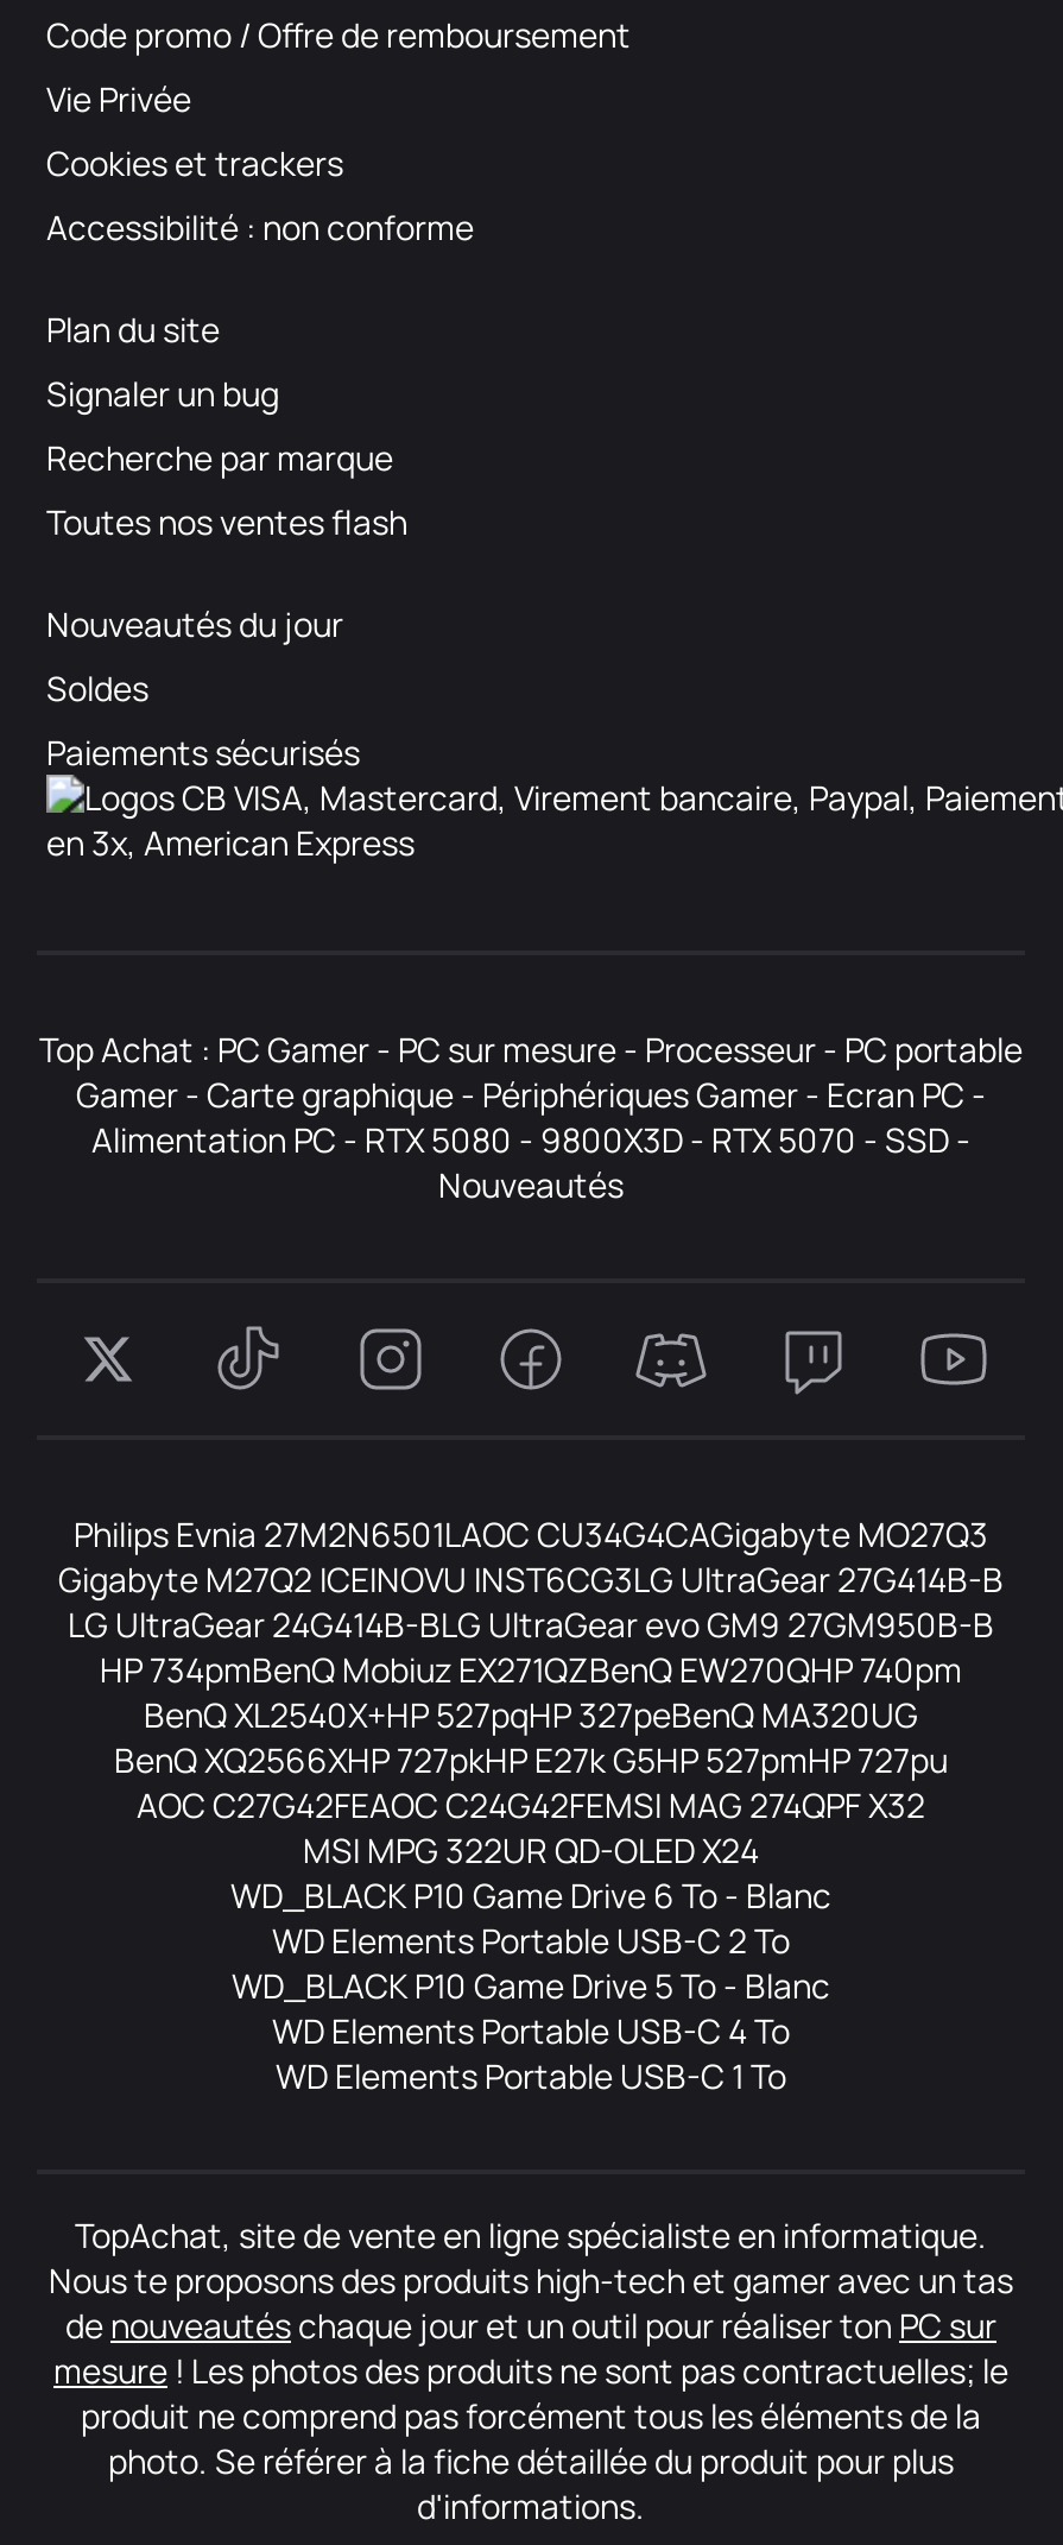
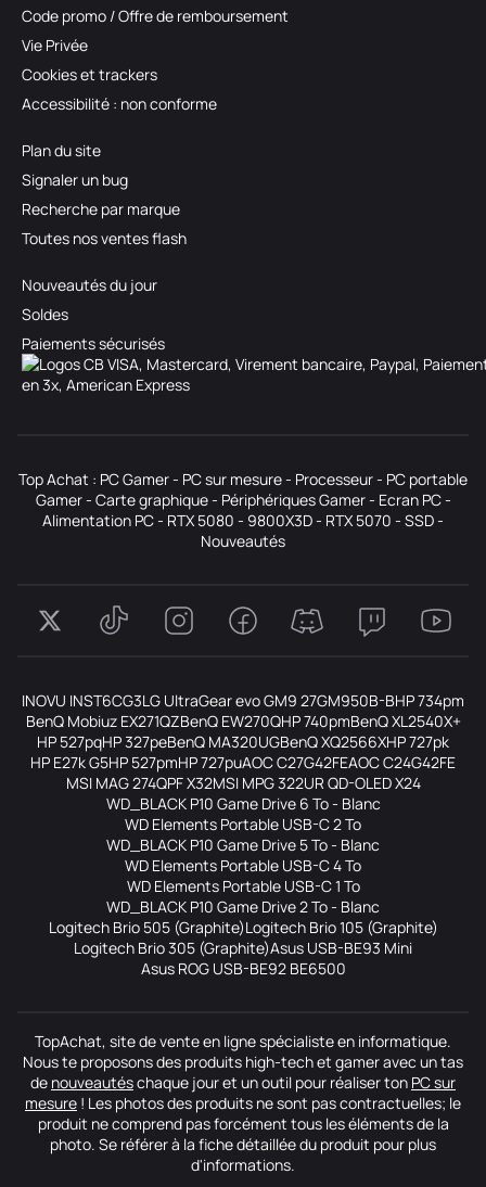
[58,1511,1004,1873] Philips Evnia 27M2N6501LAOC CU34G4CAGigabyte MO27Q3 | Gigabyte M27Q2 ICEINOVU INST6CG3LG UltraGear 27G414B-B | LG UltraGear 24G414B-BLG UltraGear evo GM9 27GM950B-B | HP 734pmBenQ Mobiuz EX271QZBenQ EW270QHP 740pm | BenQ XL2540X+HP 527pqHP 327peBenQ MA320UG | BenQ XQ2566XHP 727pkHP E27k G5HP 527pmHP 727pu | AOC C27G42FEAOC C24G42FEMSI MAG 274QPF X32 | MSI MPG 322UR QD-OLED X24 -> [22,690,464,793] INOVU INST6CG3LG UltraGear evo GM9 27GM950B-BHP 734pm | BenQ Mobiuz EX271QZBenQ EW270QHP 740pmBenQ XL2540X+ | HP 527pqHP 327peBenQ MA320UGBenQ XQ2566XHP 727pk | HP E27k G5HP 527pmHP 727puAOC C27G42FEAOC C24G42FE | MSI MAG 274QPF X32MSI MPG 322UR QD-OLED X24
moved [230,1873,831,2098] -> [106,793,380,896]: WD_BLACK P10 Game Drive 6 To - Blanc | WD Elements Portable USB-C 2 To | WD_BLACK P10 Game Drive 5 To - Blanc | WD Elements Portable USB-C 4 To | WD Elements Portable USB-C 1 To
none -> [48,896,438,979] WD_BLACK P10 Game Drive 2 To - Blanc | Logitech Brio 505 (Graphite)Logitech Brio 105 (Graphite) | Logitech Brio 305 (Graphite)Asus USB-BE93 Mini | Asus ROG USB-BE92 BE6500

